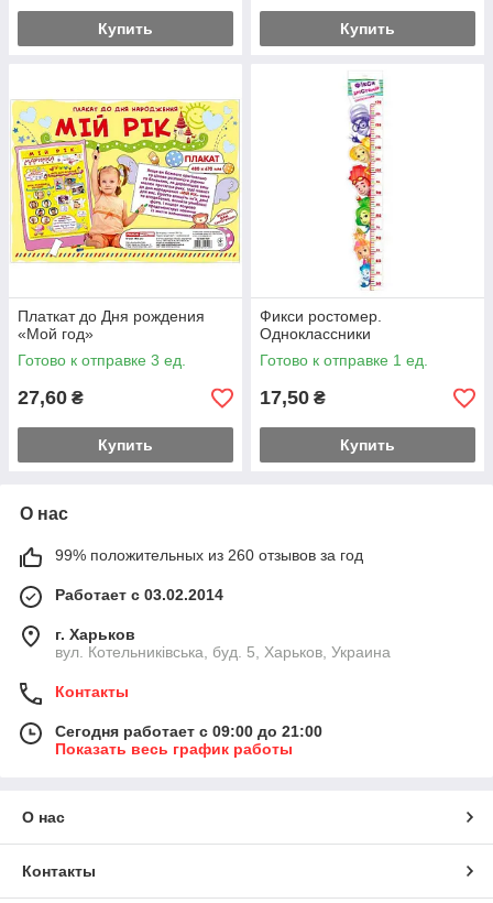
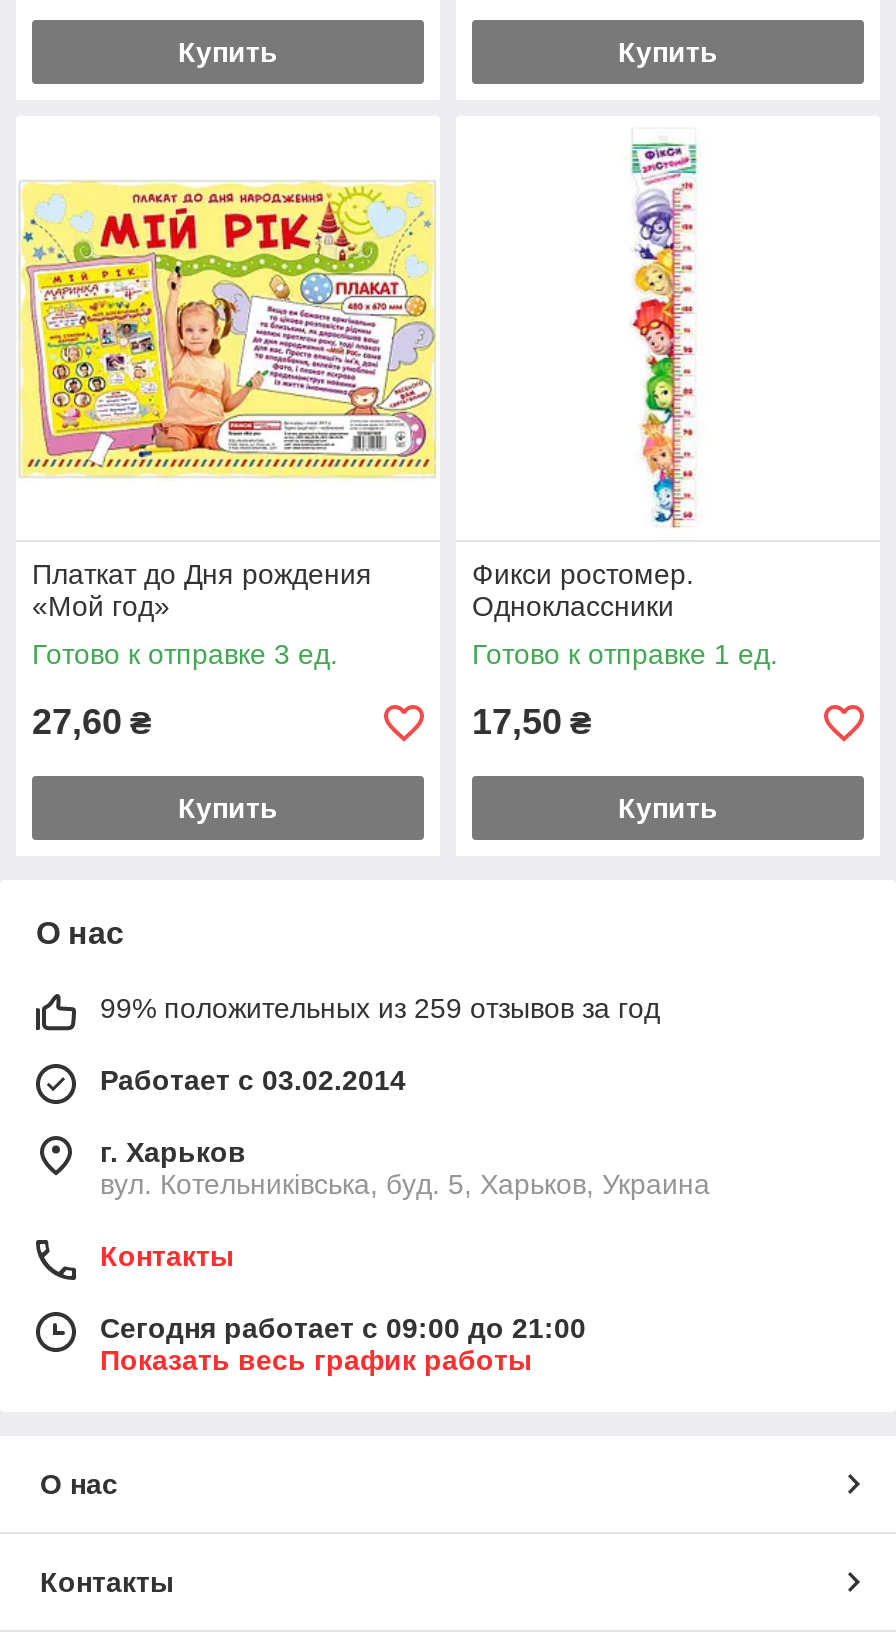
[55,547,363,564] 99% положительных из 260 отзывов за год -> [100,993,660,1025] 99% положительных из 259 отзывов за год

